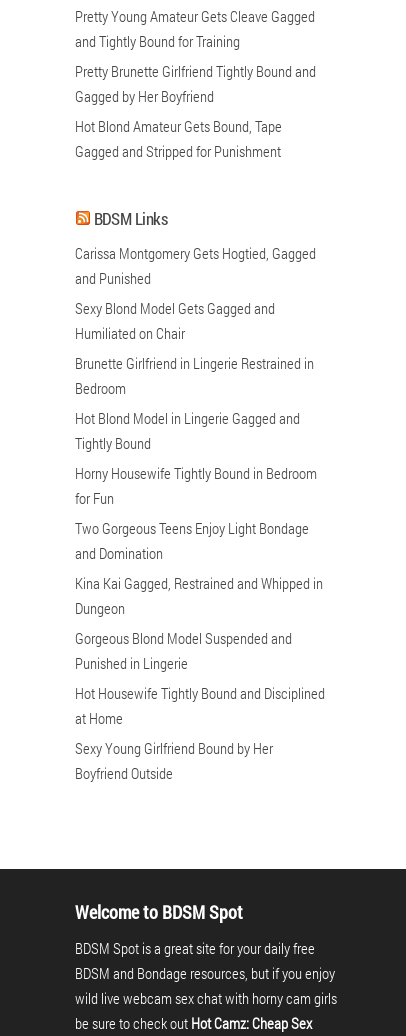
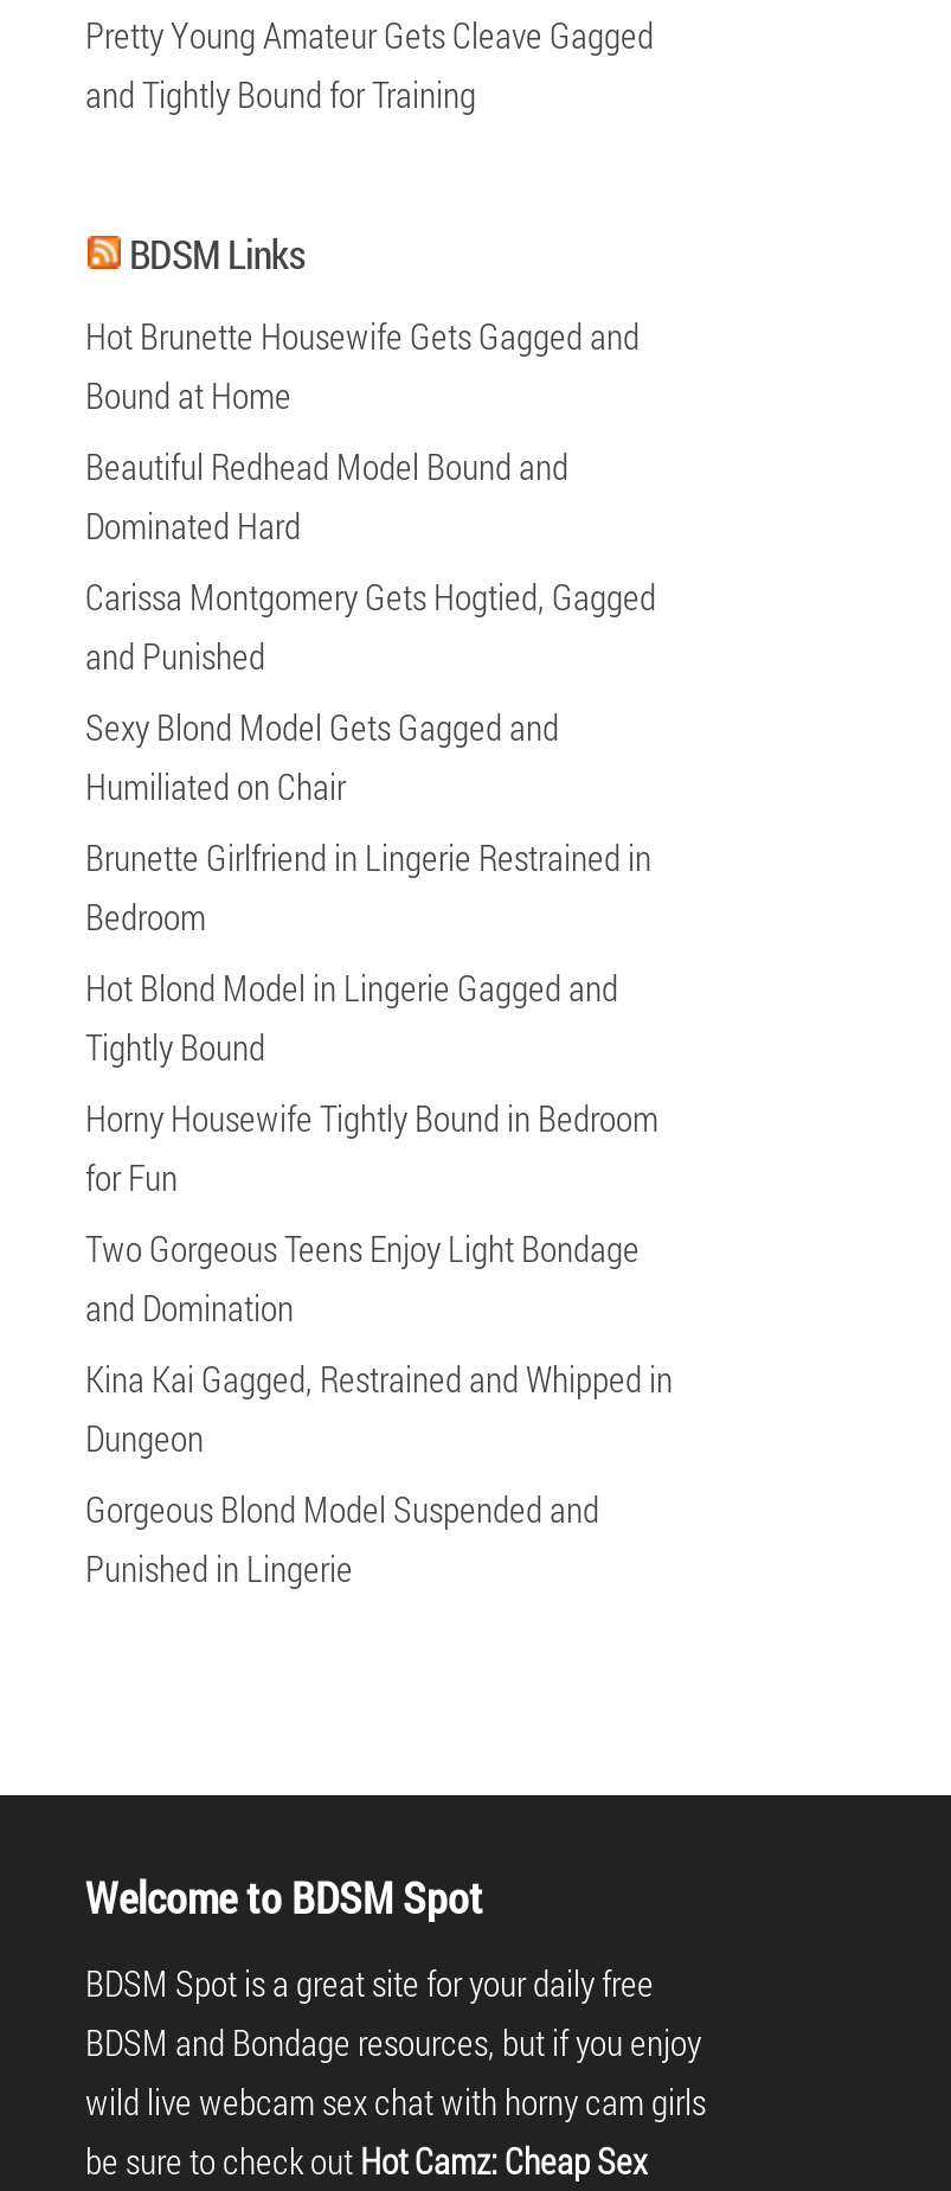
[75,61,316,161] Pretty Brunette Girlfriend Tightly Bound and | Gagged by Her Boyfriend | Hot Blond Amateur Gets Bound, Tape | Gagged and Stripped for Punishment -> none
none -> [85,312,640,549] Hot Brunette Housewife Gets Gagged and | Bound at Home | Beautiful Redhead Model Bound and | Dominated Hard
[75,683,325,783] Hot Housewife Tightly Bound and Disciplined | at Home | Sexy Young Girlfriend Bound by Her | Boyfriend Outside -> none

